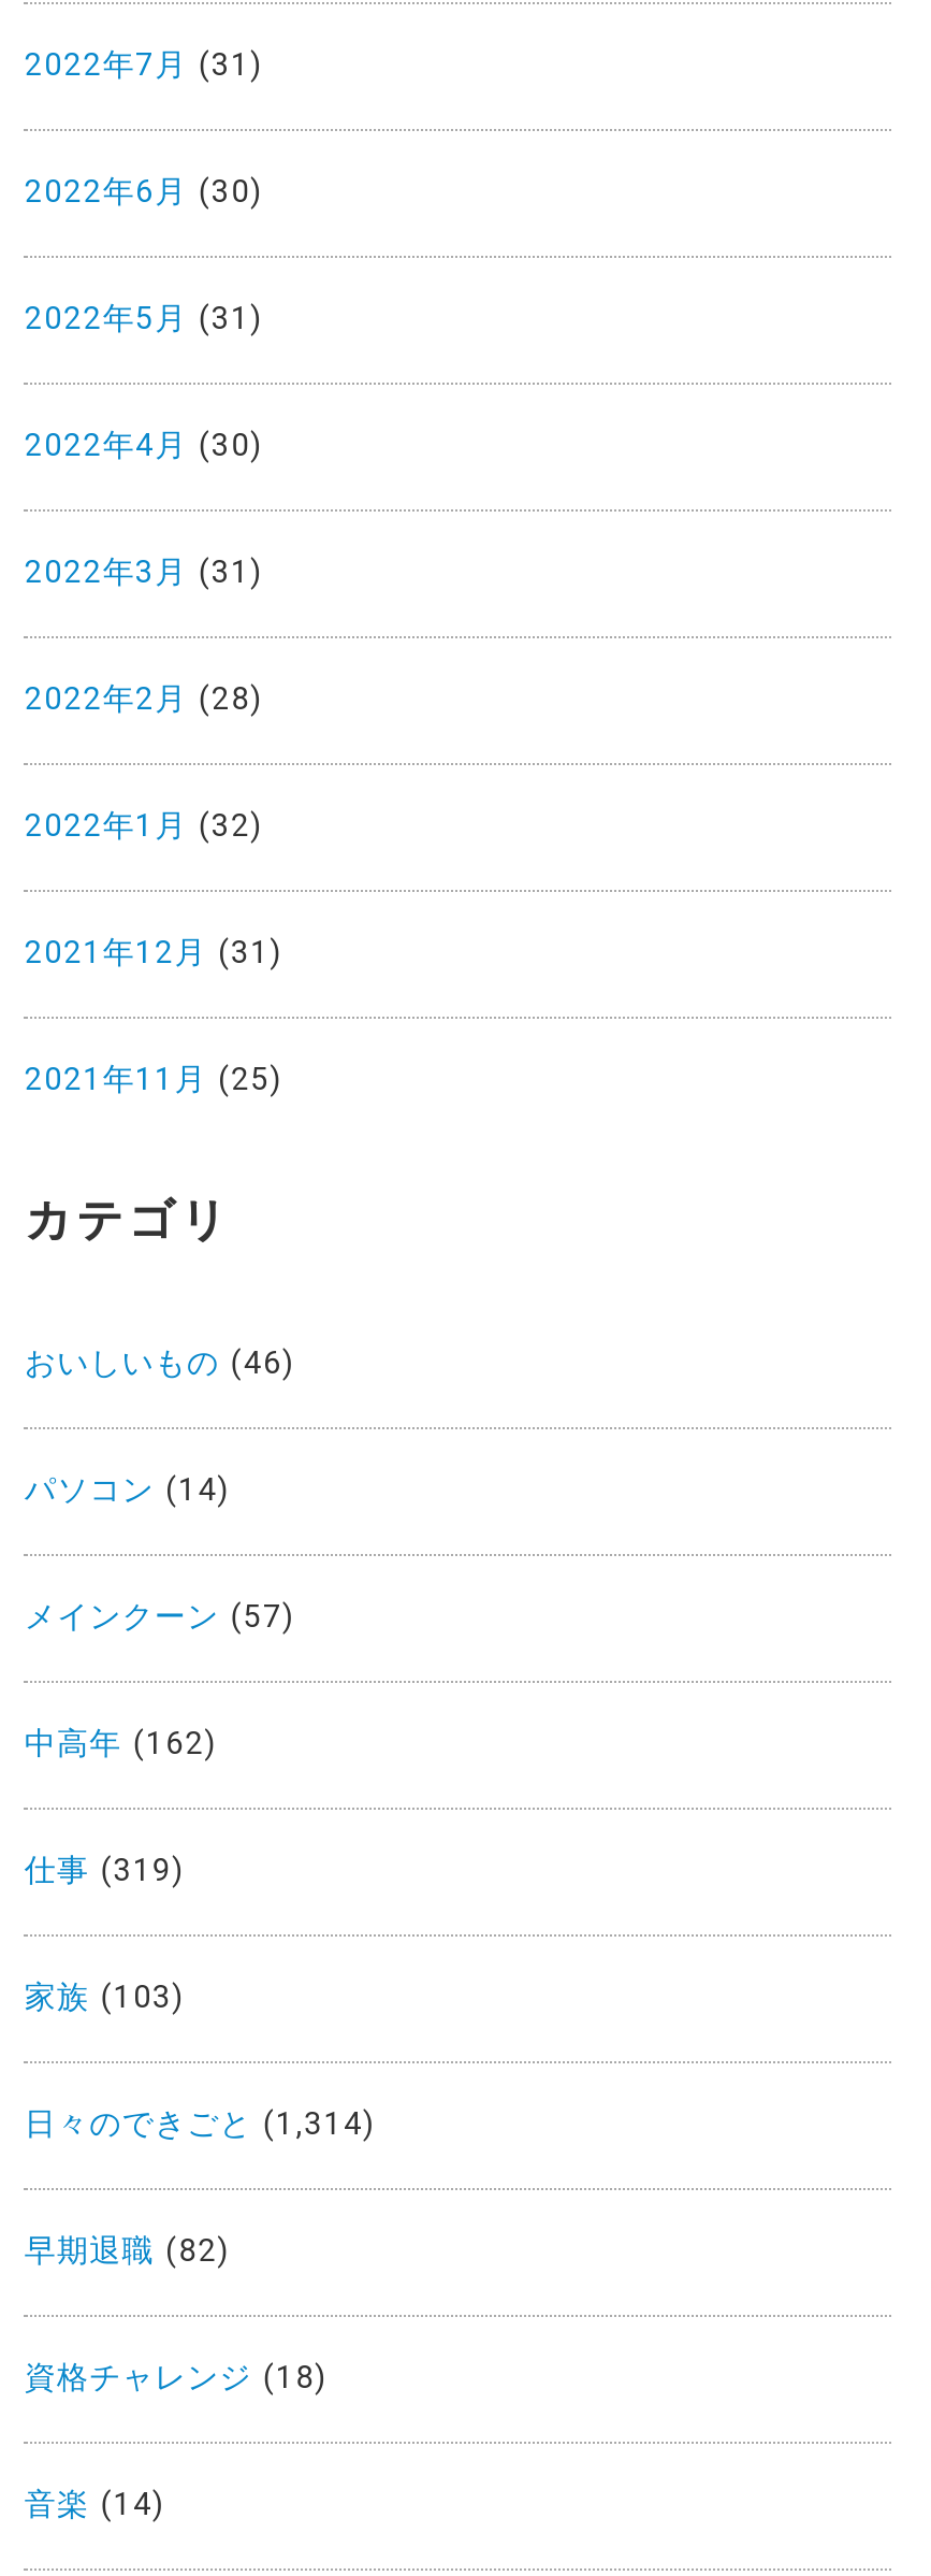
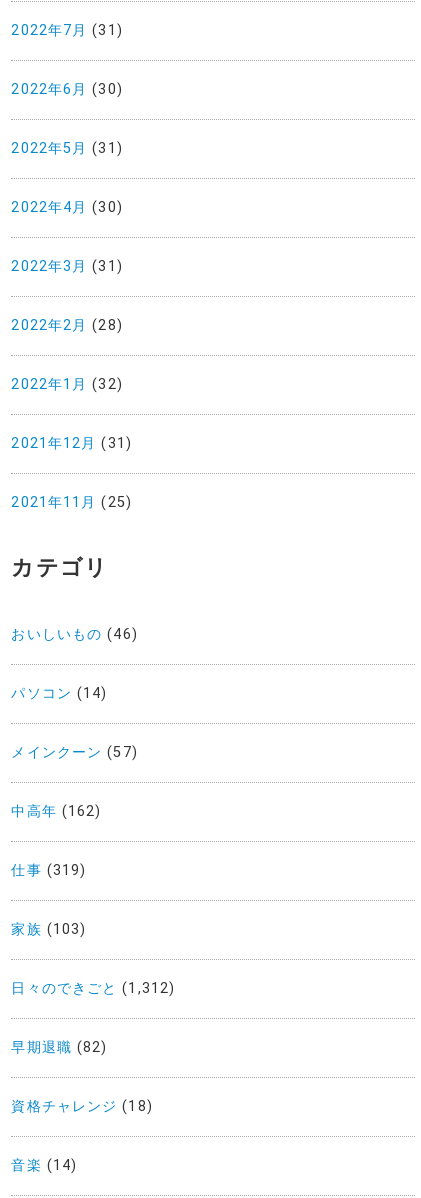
[24,2107,376,2144] 日々のできごと(1,314) -> [11,980,175,997] 日々のできごと(1,312)

